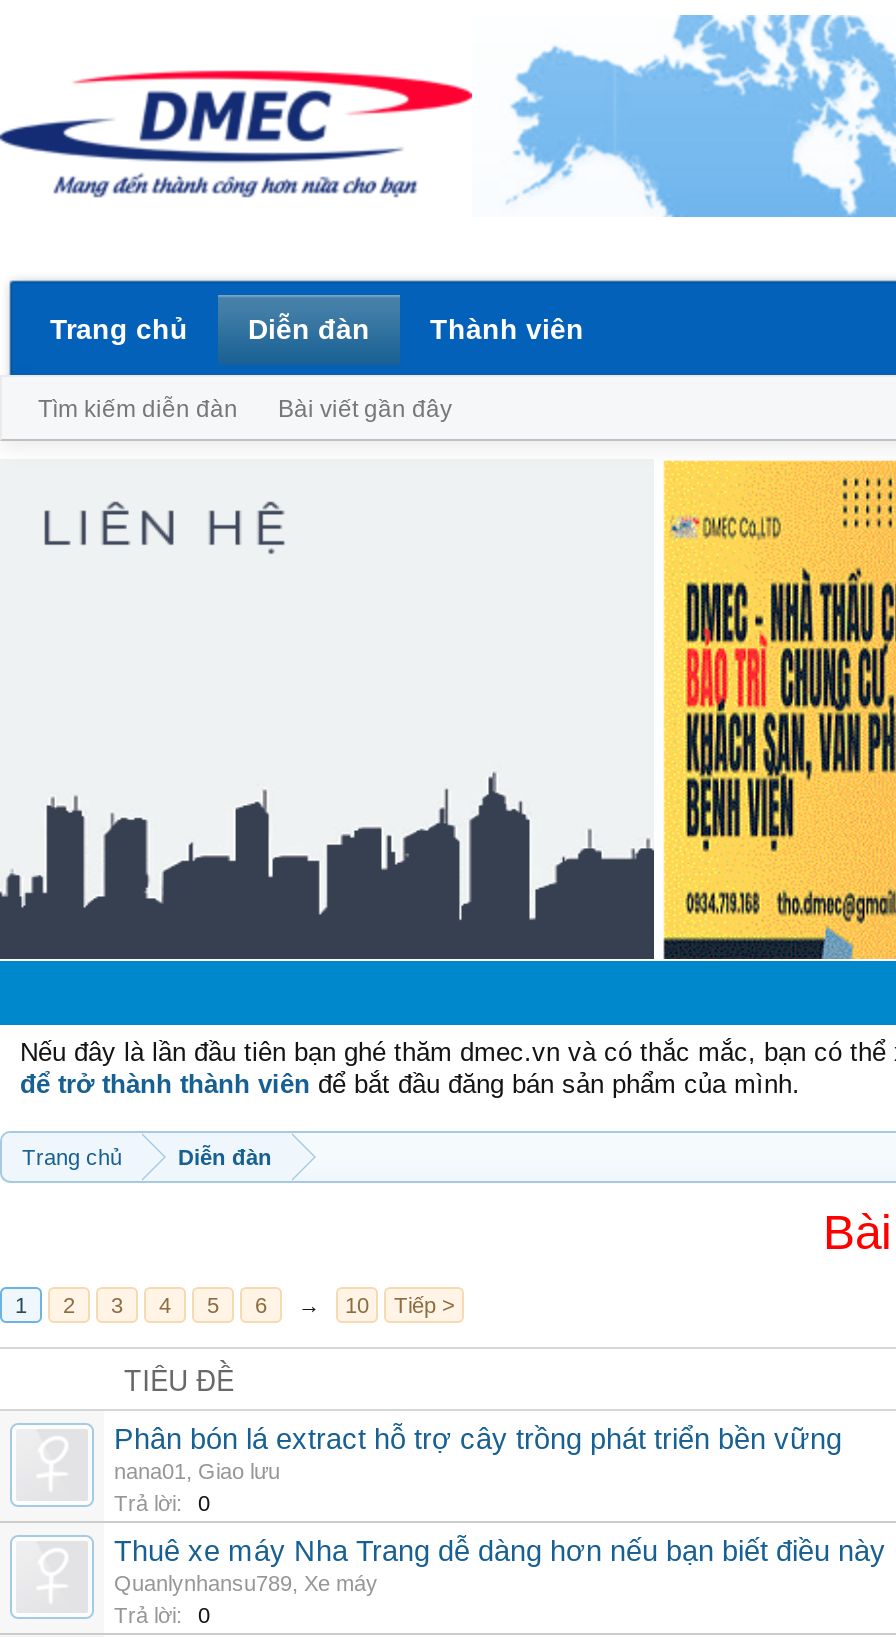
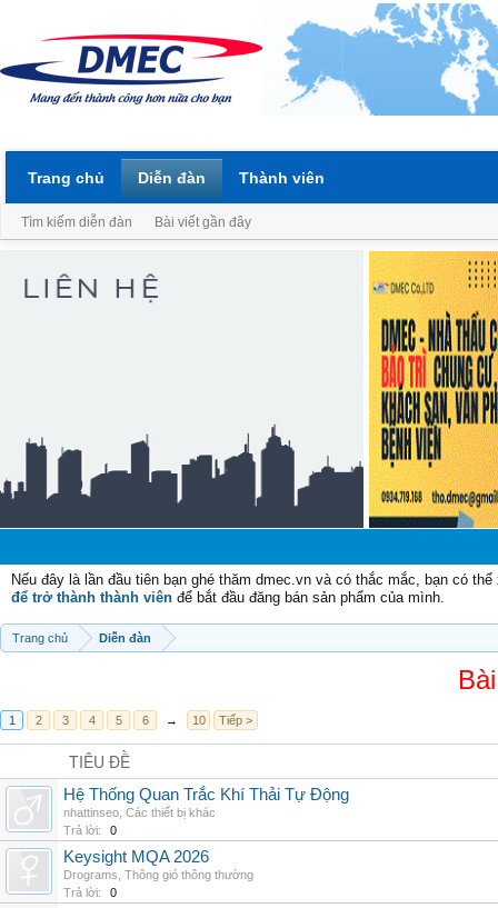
[114,1423,842,1483] Phân bón lá extract hỗ trợ cây trồng phát triển bền vững | nana01, Giao lưu -> [63,786,349,819] Hệ Thống Quan Trắc Khí Thải Tự Động | nhattinseo, Các thiết bị khác
[114,1535,886,1595] Thuê xe máy Nha Trang dễ dàng hơn nếu bạn biết điều này | Quanlynhansu789, Xe máy -> [63,848,253,881] Keysight MQA 2026 | Drograms, Thông gió thông thường

